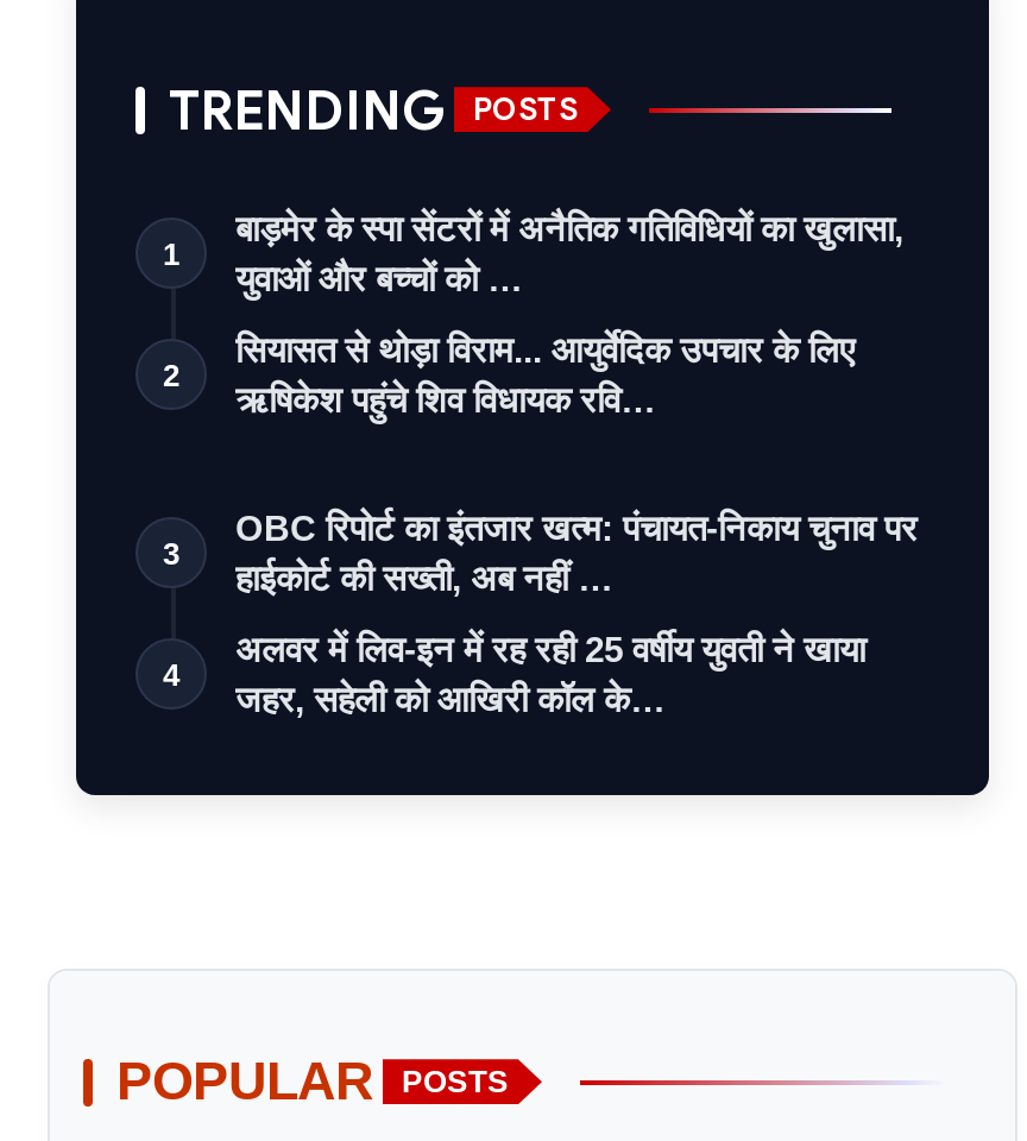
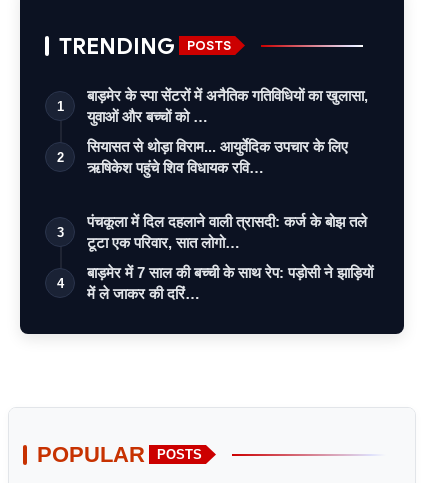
[235,507,918,597] OBC रिपोर्ट का इंतजार खत्म: पंचायत-निकाय चुनाव पर | हाईकोर्ट की सख्ती, अब नहीं … -> [87,213,367,251] पंचकूला में दिल दहलाने वाली त्रासदी: कर्ज के बोझ तले | टूटा एक परिवार, सात लोगो…
[235,628,865,718] अलवर में लिव-इन में रह रही 25 वर्षीय युवती ने खाया | जहर, सहेली को आखिरी कॉल के… -> [87,264,373,302] बाड़मेर में 7 साल की बच्ची के साथ रेप: पड़ोसी ने झाड़ियों | में ले जाकर की दरिं…

